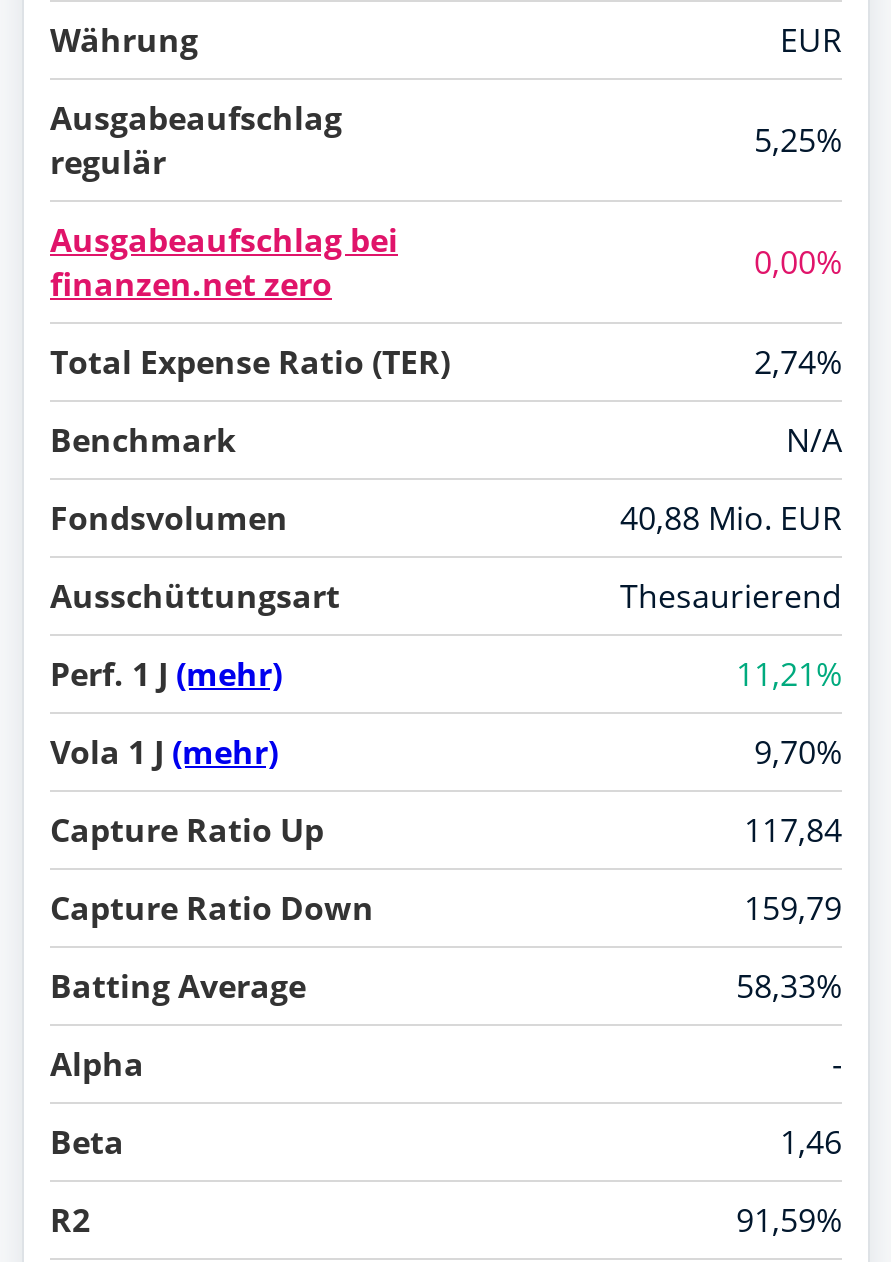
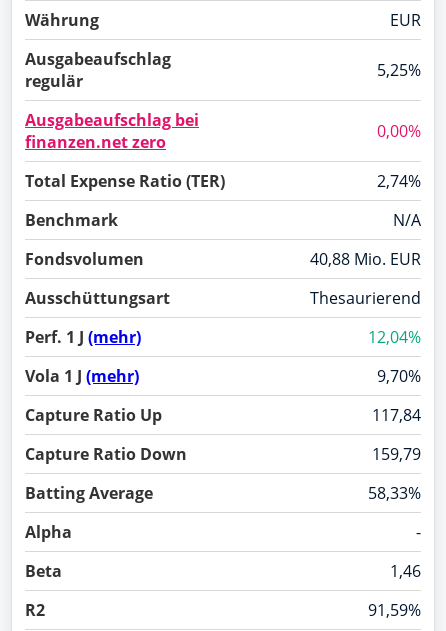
[736,651,842,695] 11,21% -> [368,325,421,347] 12,04%

